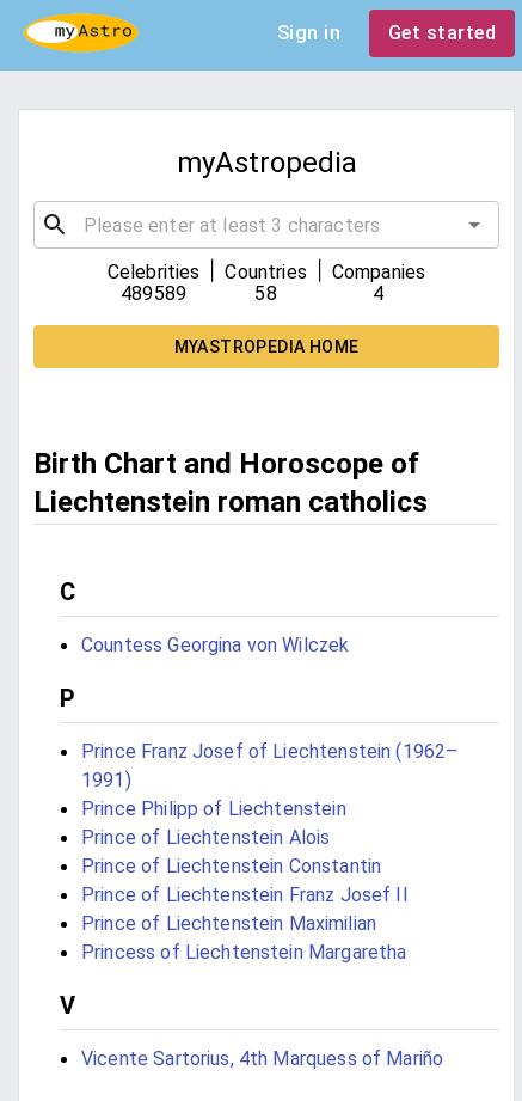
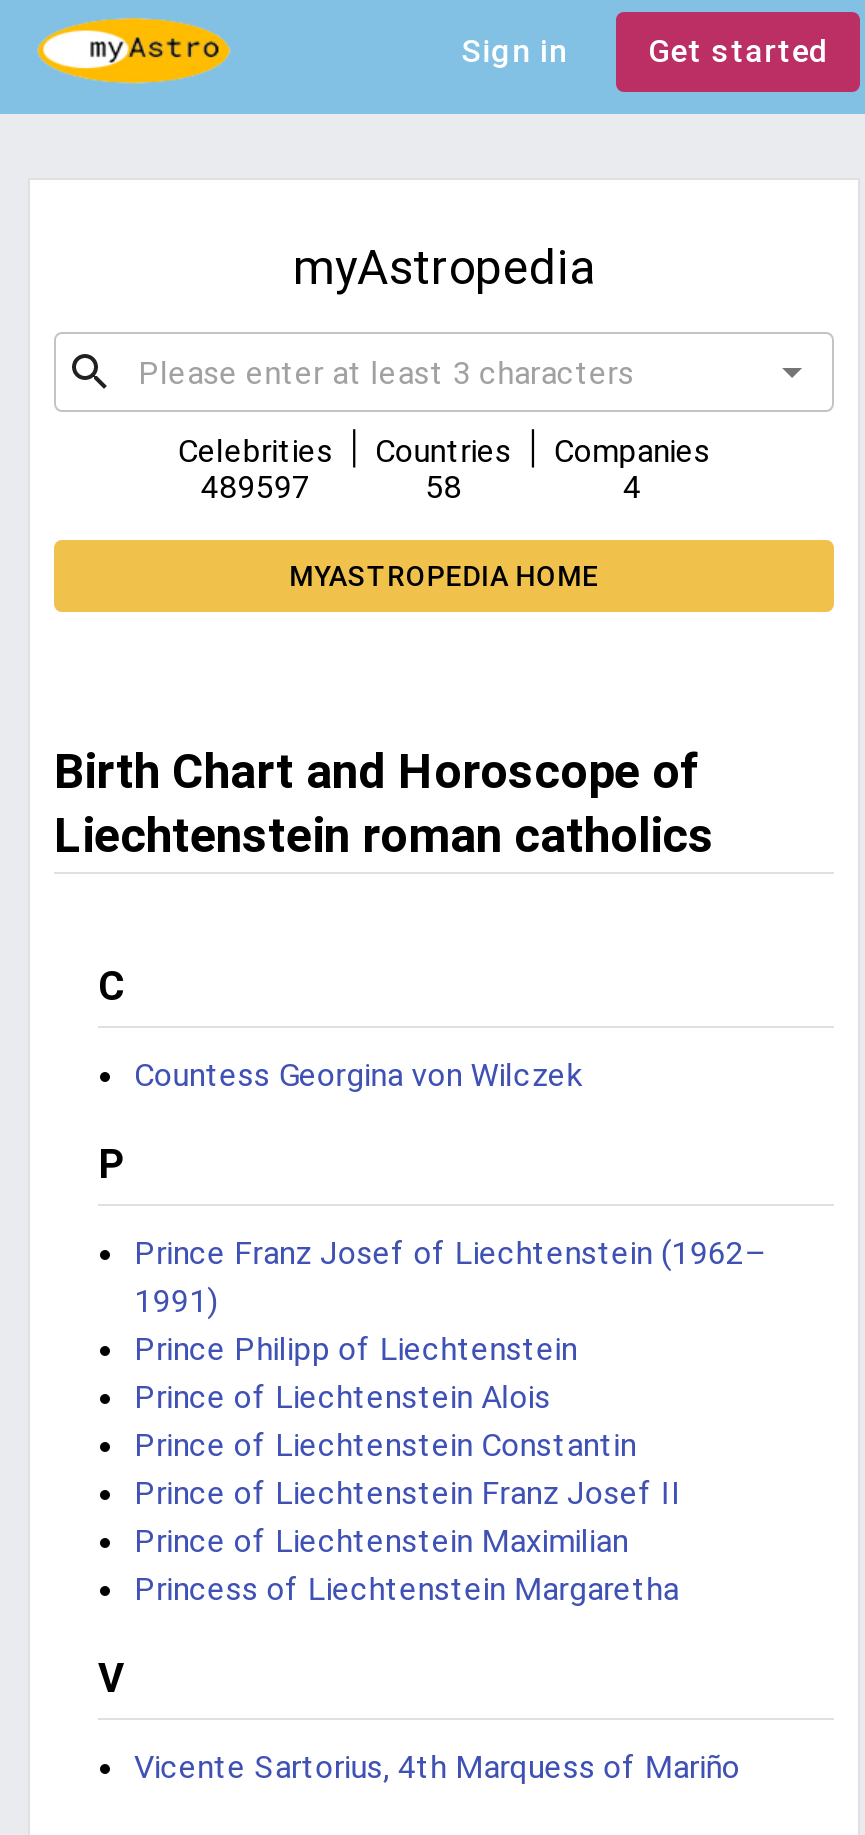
[121,282,186,305] 489589 -> [200,468,310,506] 489597

